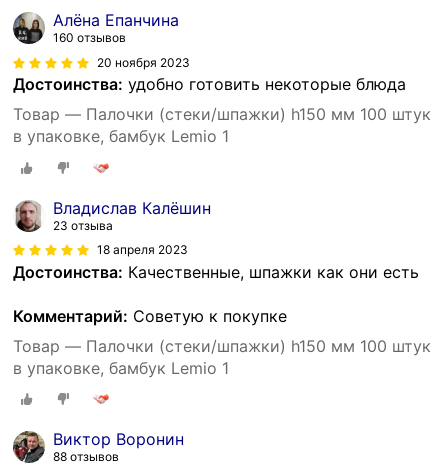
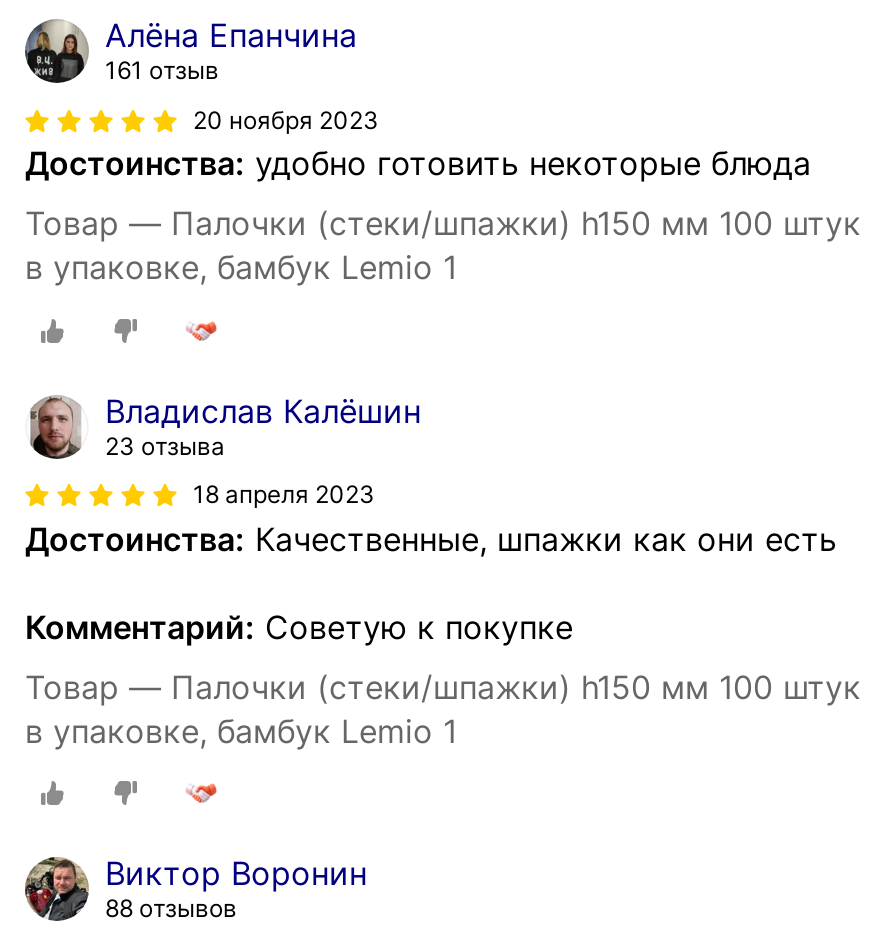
[53,30,126,45] 160 отзывов -> [105,55,219,85] 161 отзыв

